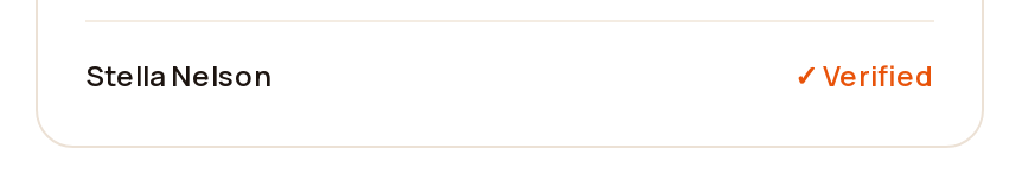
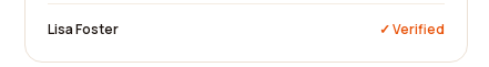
[85,56,273,96] Stella Nelson -> [48,20,119,38] Lisa Foster

